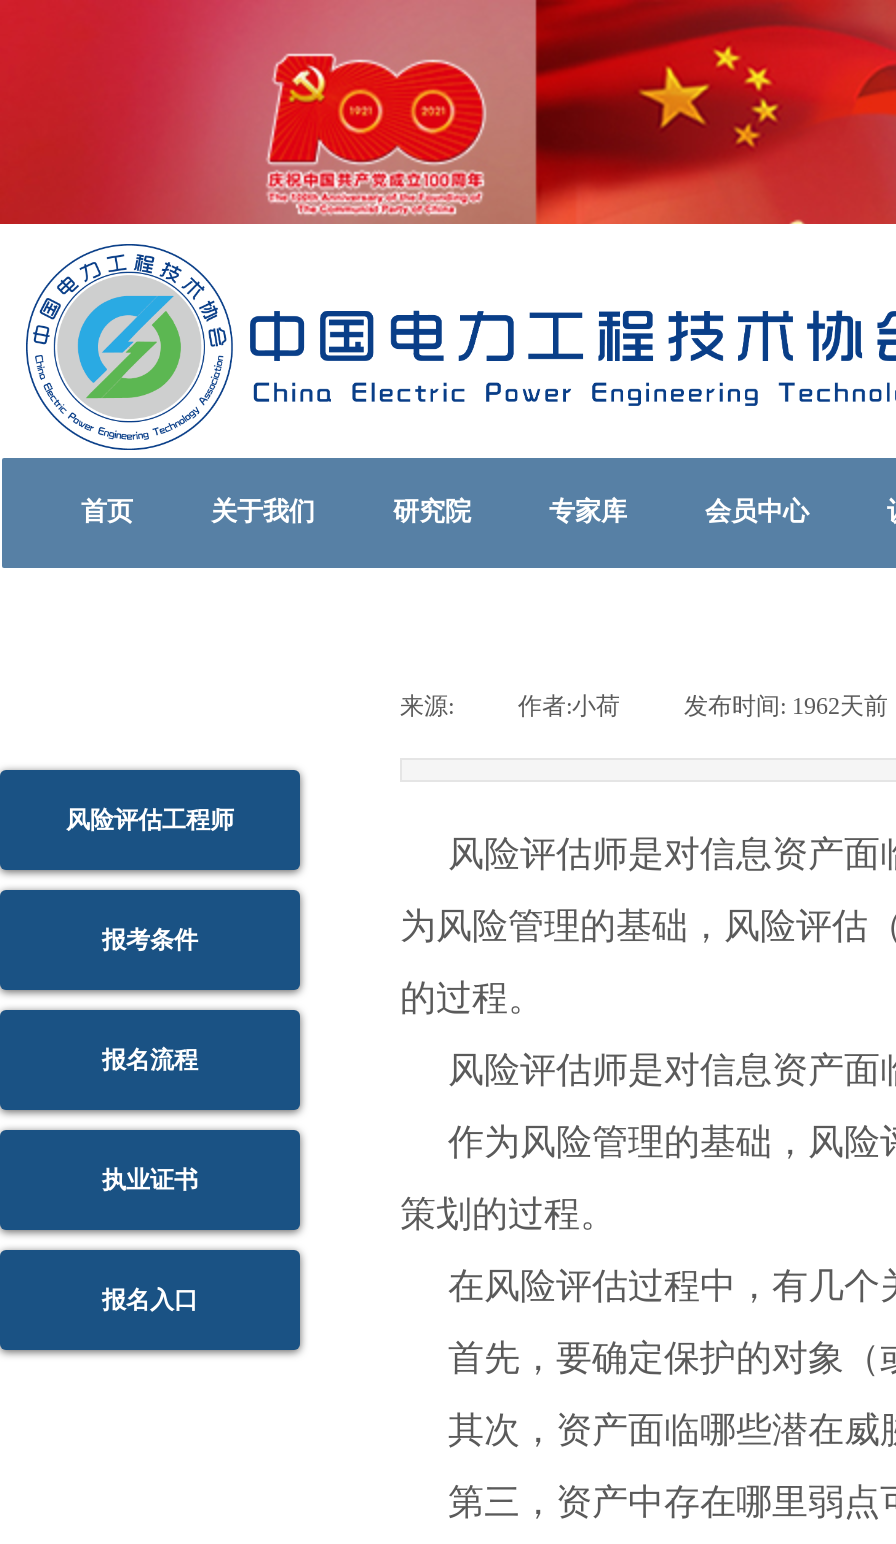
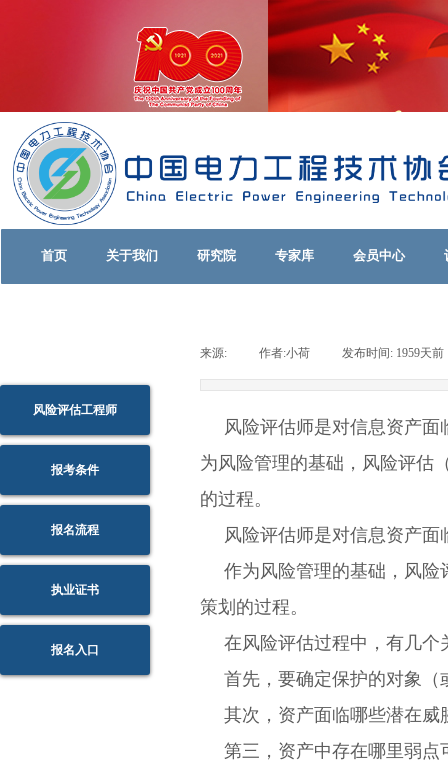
[684,692,888,720] 发布时间: 1962天前 -> [342,346,444,360] 发布时间: 1959天前

